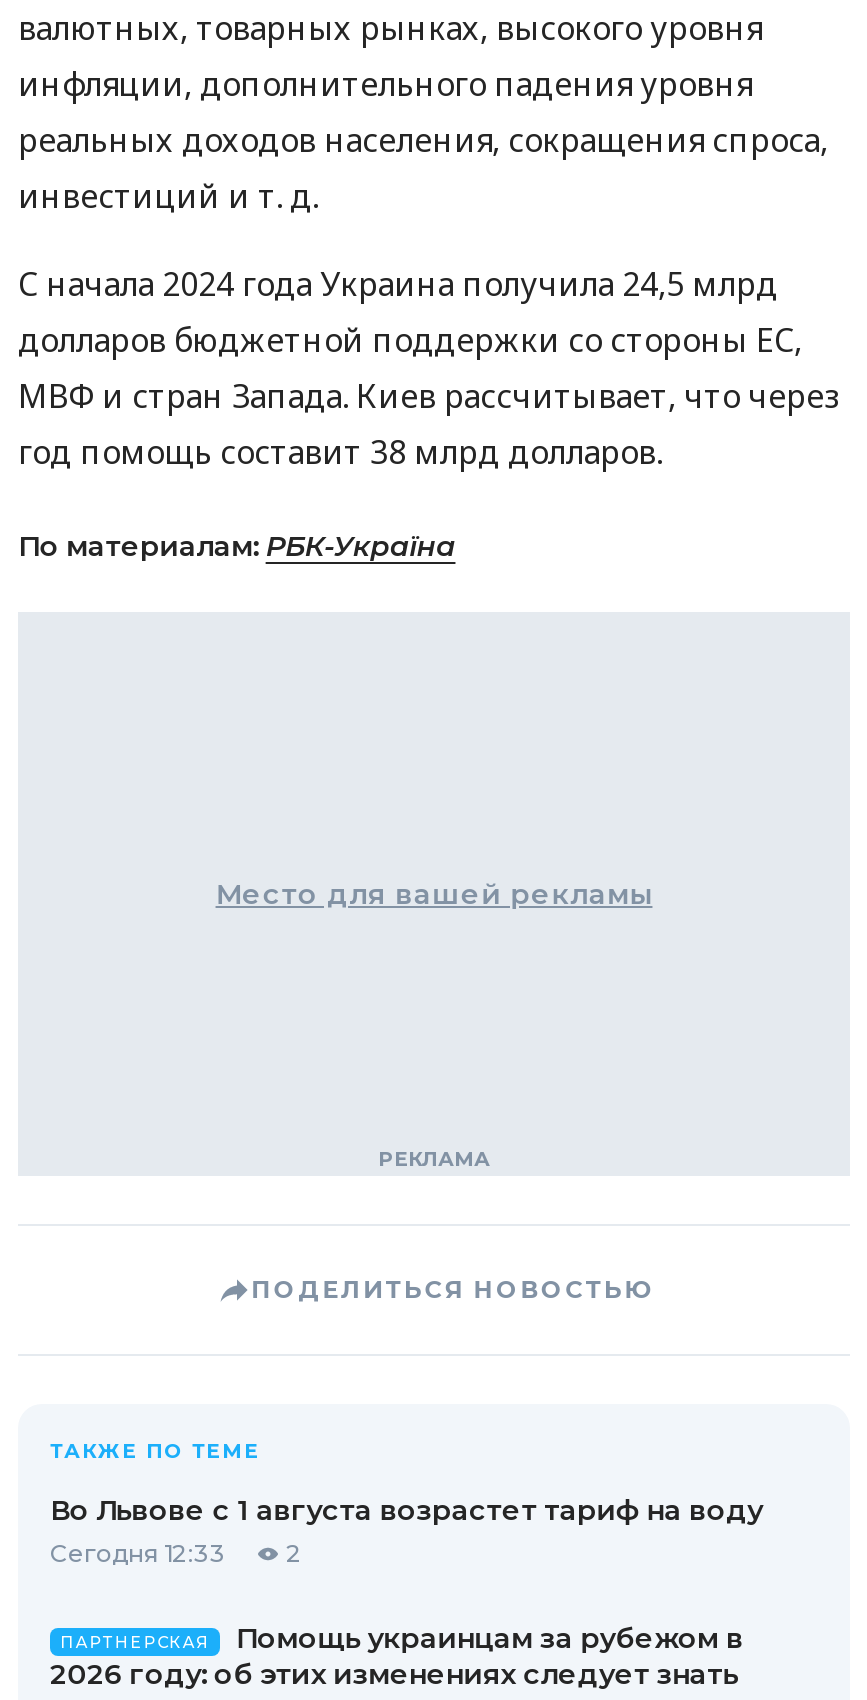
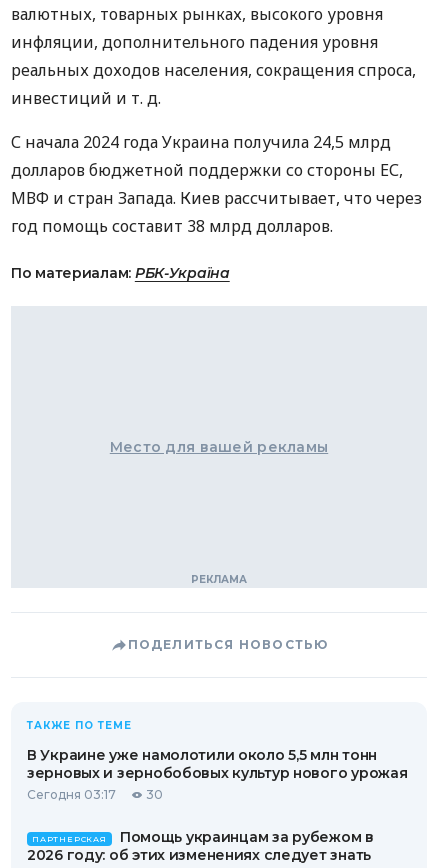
[50,1492,763,1568] Во Львове с 1 августа возрастет тариф на воду | Сегодня 12:33 | 2 -> [27,746,407,802] В Украине уже намолотили около 5,5 млн тонн | зерновых и зернобобовых культур нового урожая | Сегодня 03:17 | 30

